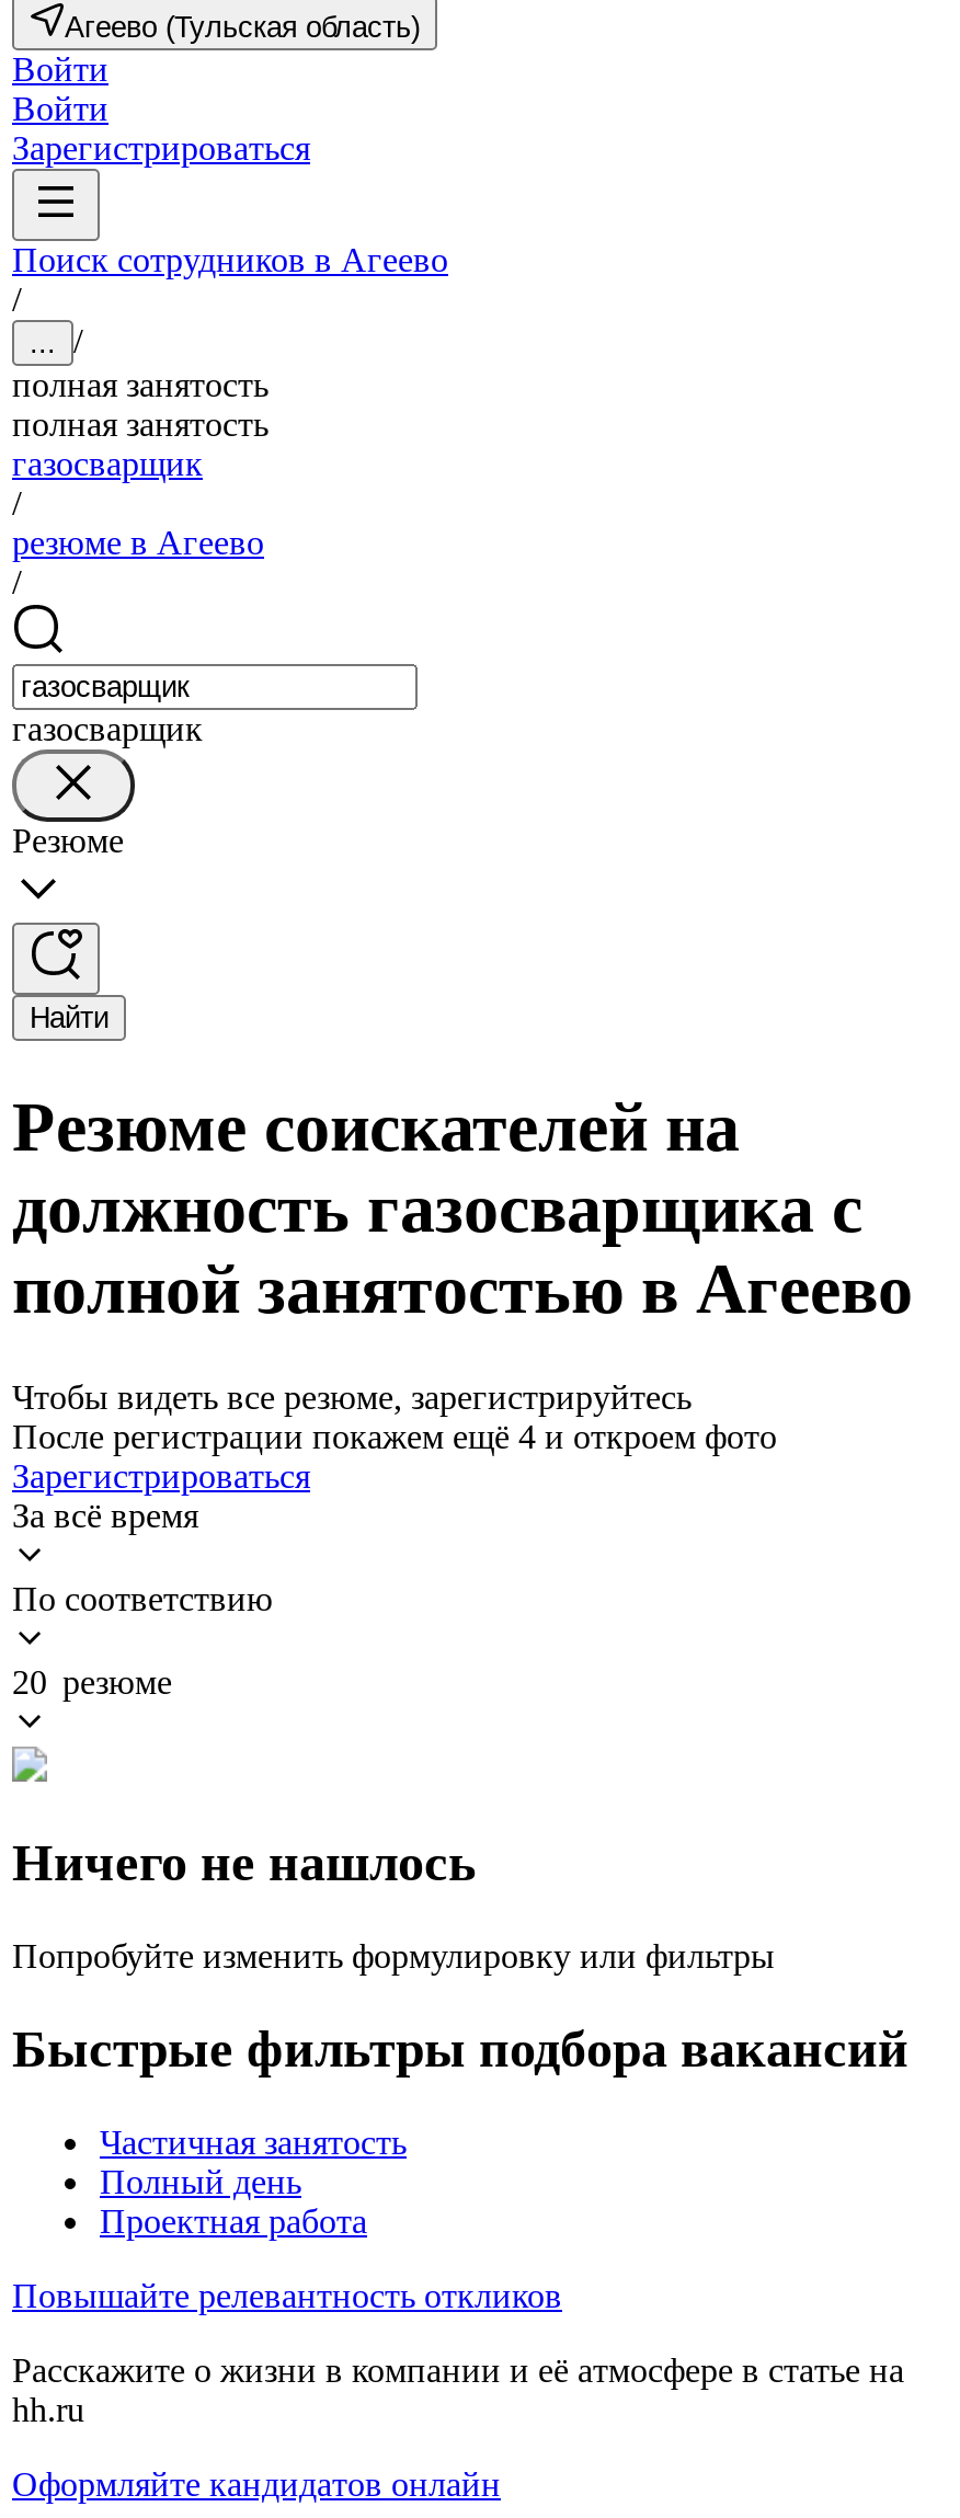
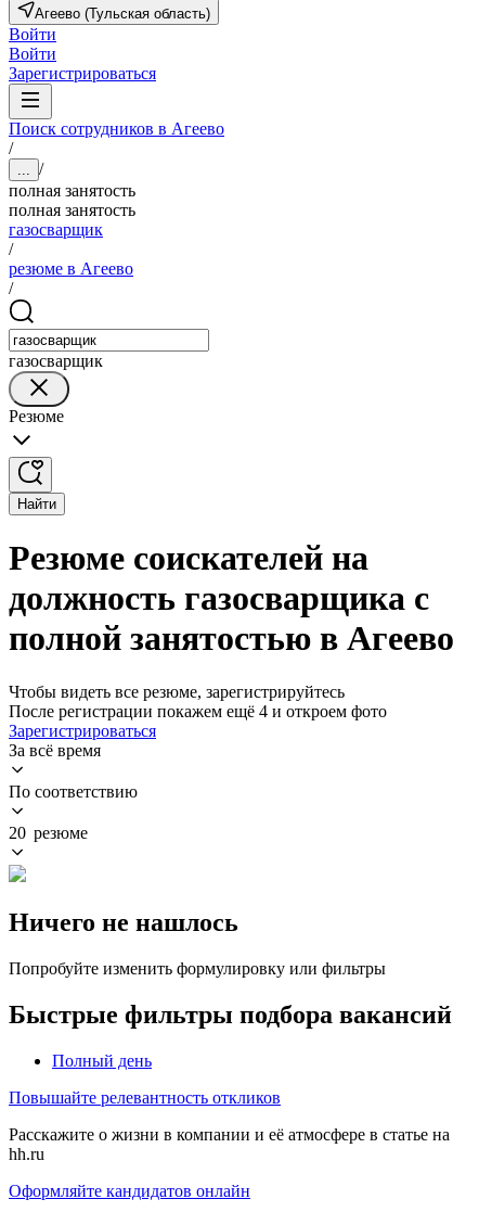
[100,2122,407,2160] Частичная занятость -> none
[100,2201,367,2239] Проектная работа -> none

